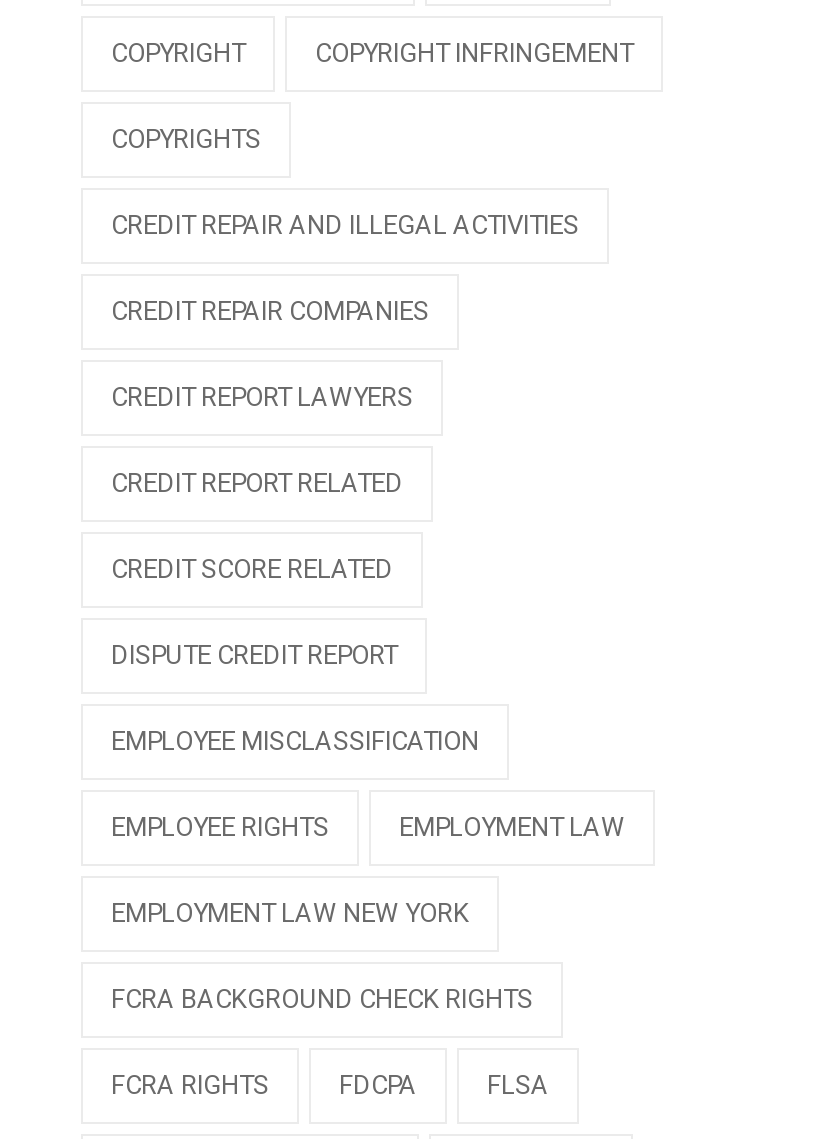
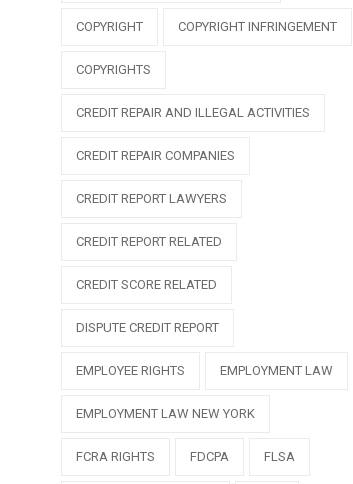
[111,725,479,755] EMPLOYEE MISCLASSIFICATION -> none
[111,983,533,1013] FCRA BACKGROUND CHECK RIGHTS -> none

